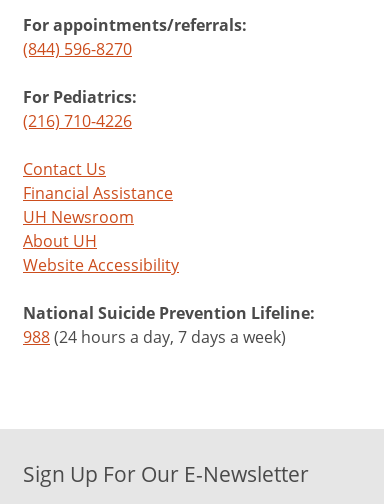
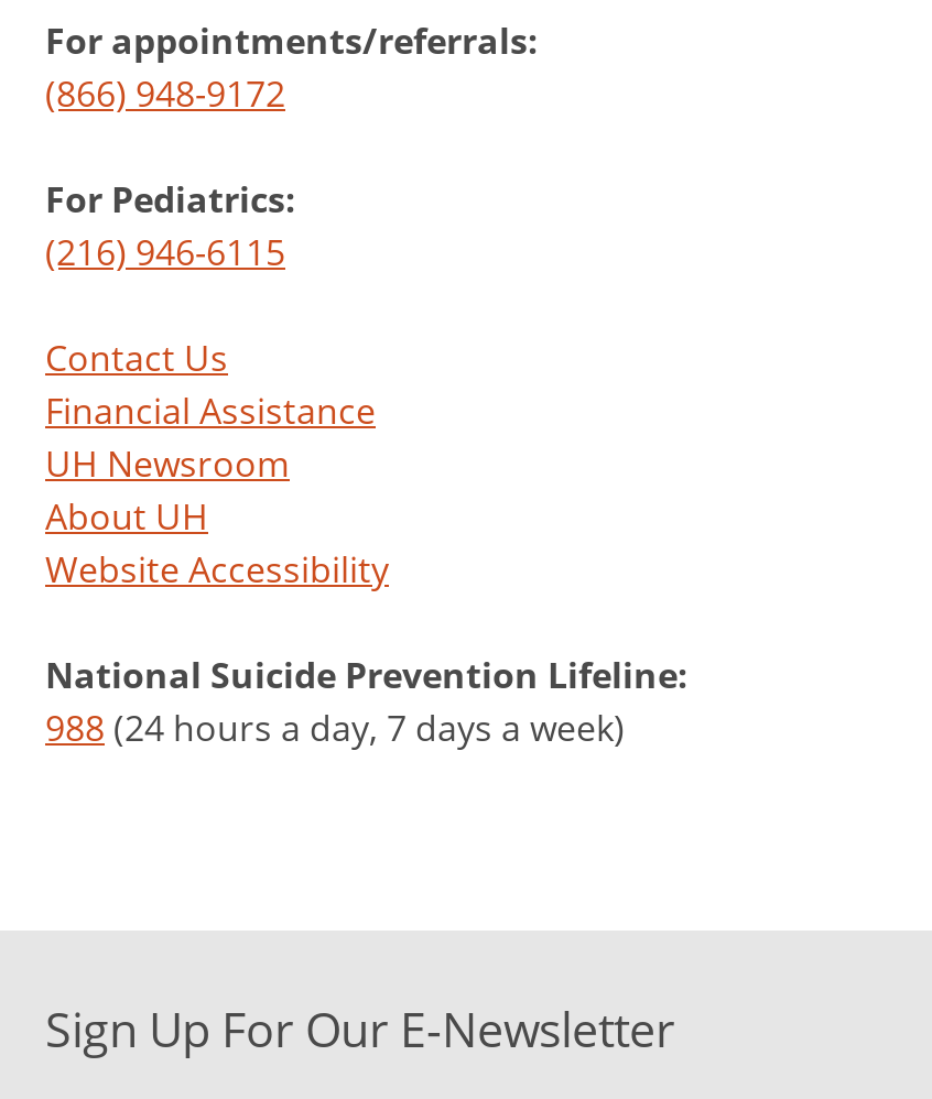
[23,38,132,60] (844) 596-8270 -> [45,69,285,116] (866) 948-9172
[23,110,132,132] (216) 710-4226 -> [45,228,285,274] (216) 946-6115

